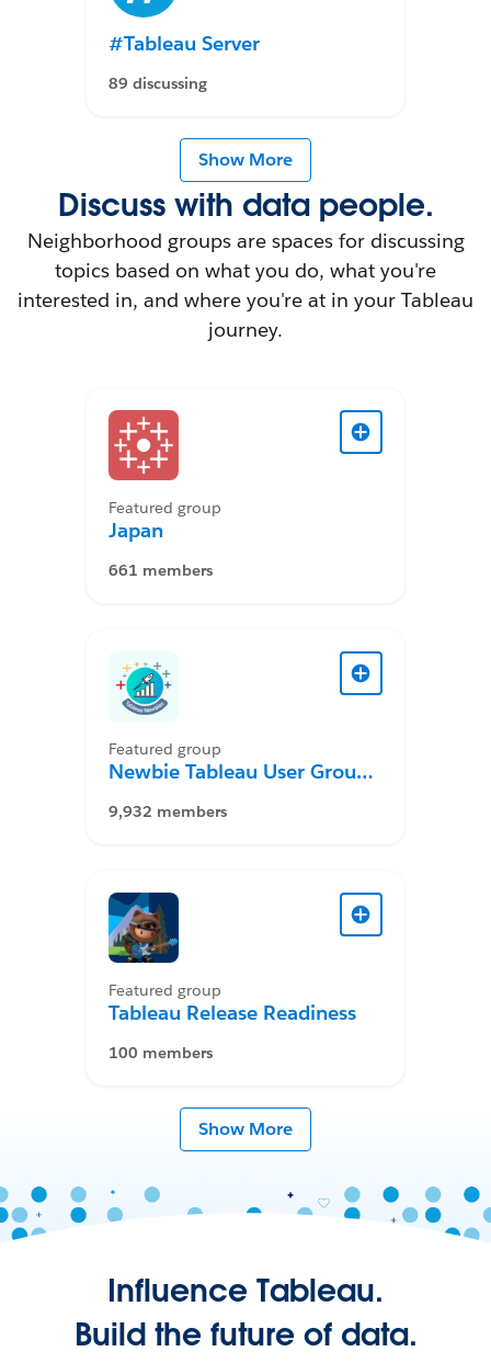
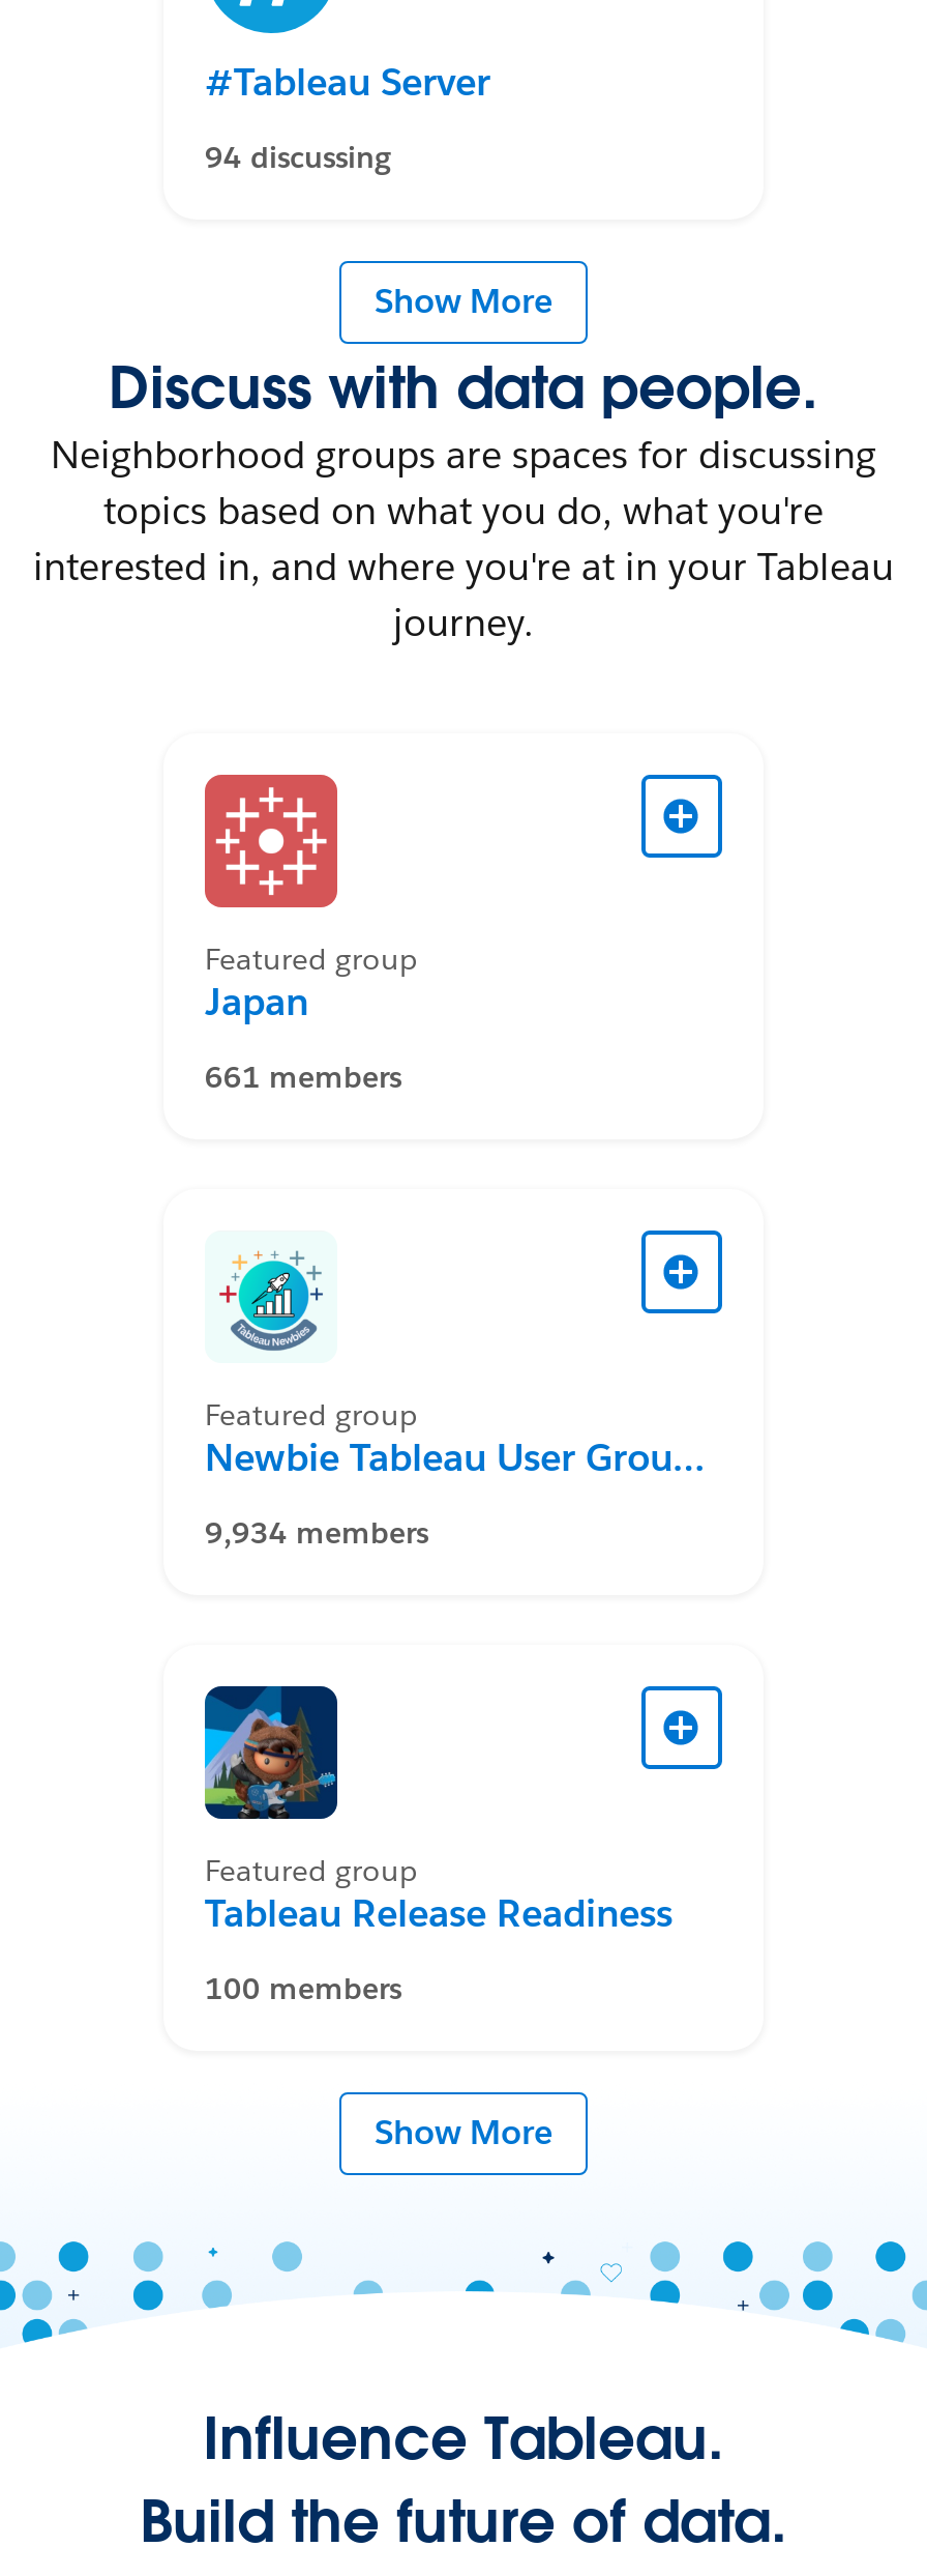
[109,73,207,93] 89 discussing -> [205,139,391,176] 94 discussing
[109,802,227,821] 9,932 members -> [205,1514,428,1552] 9,934 members

